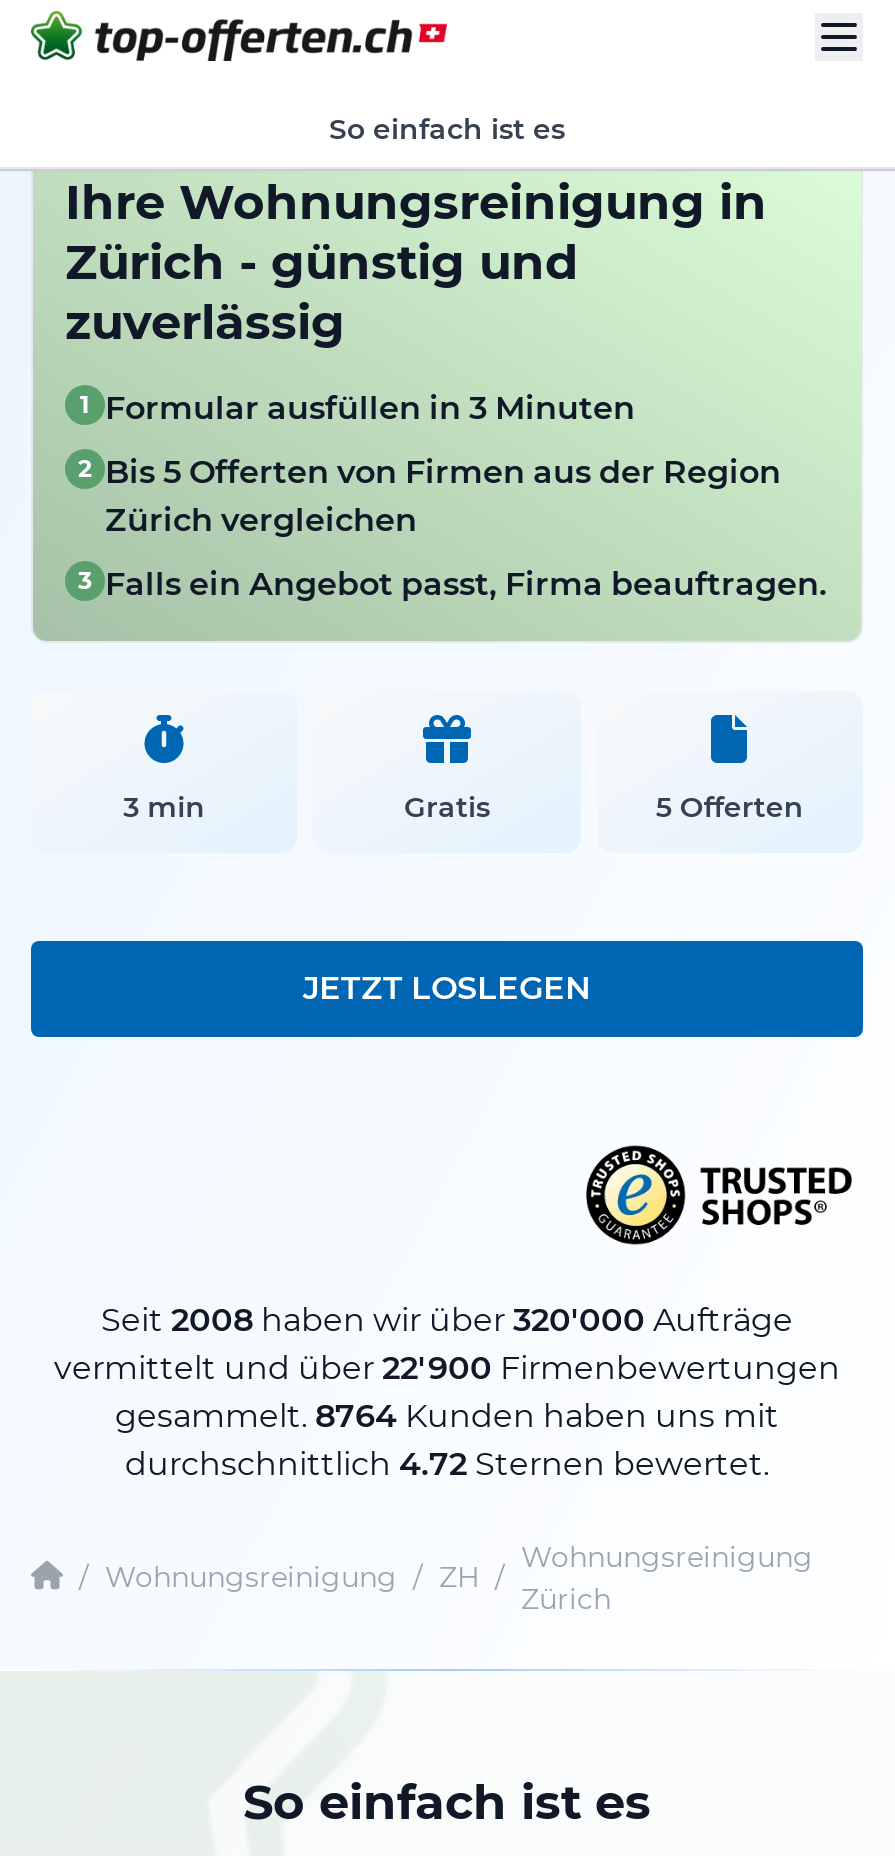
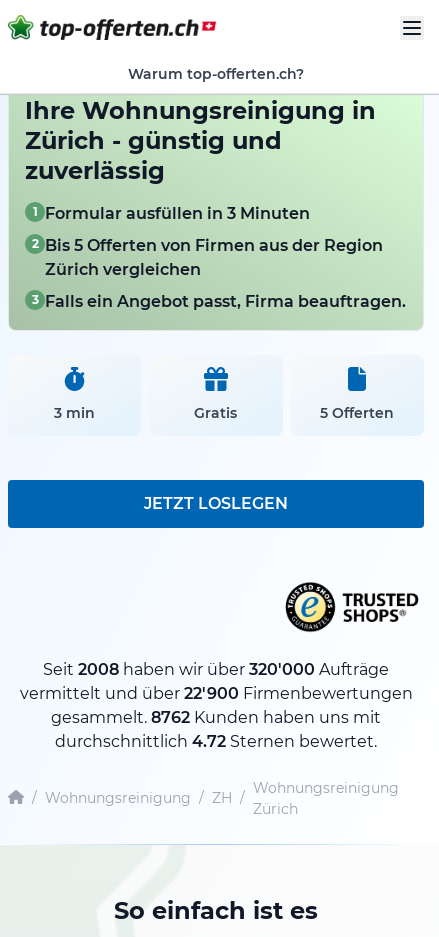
[329,112,565,148] So einfach ist es -> [128,65,304,83] Warum top-offerten.ch?
[115,1397,779,1435] gesammelt. 8764 Kunden haben uns mit -> [51,708,381,727] gesammelt. 8762 Kunden haben uns mit

